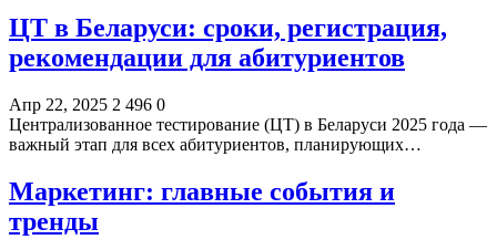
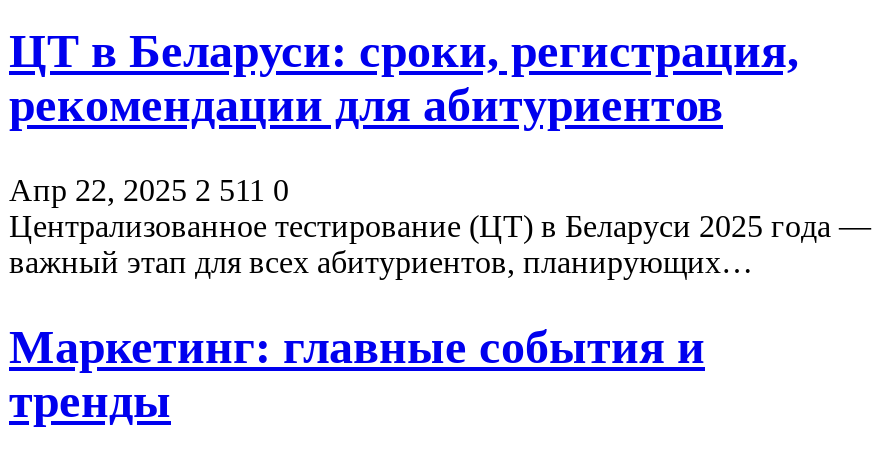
[9,95,165,114] Апр 22, 2025 2 496 0 -> [9,173,289,207] Апр 22, 2025 2 511 0

